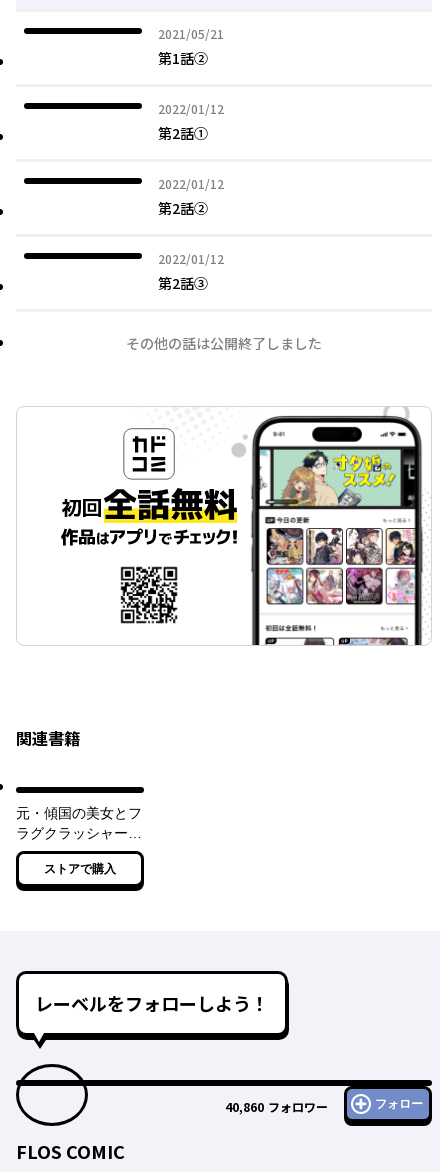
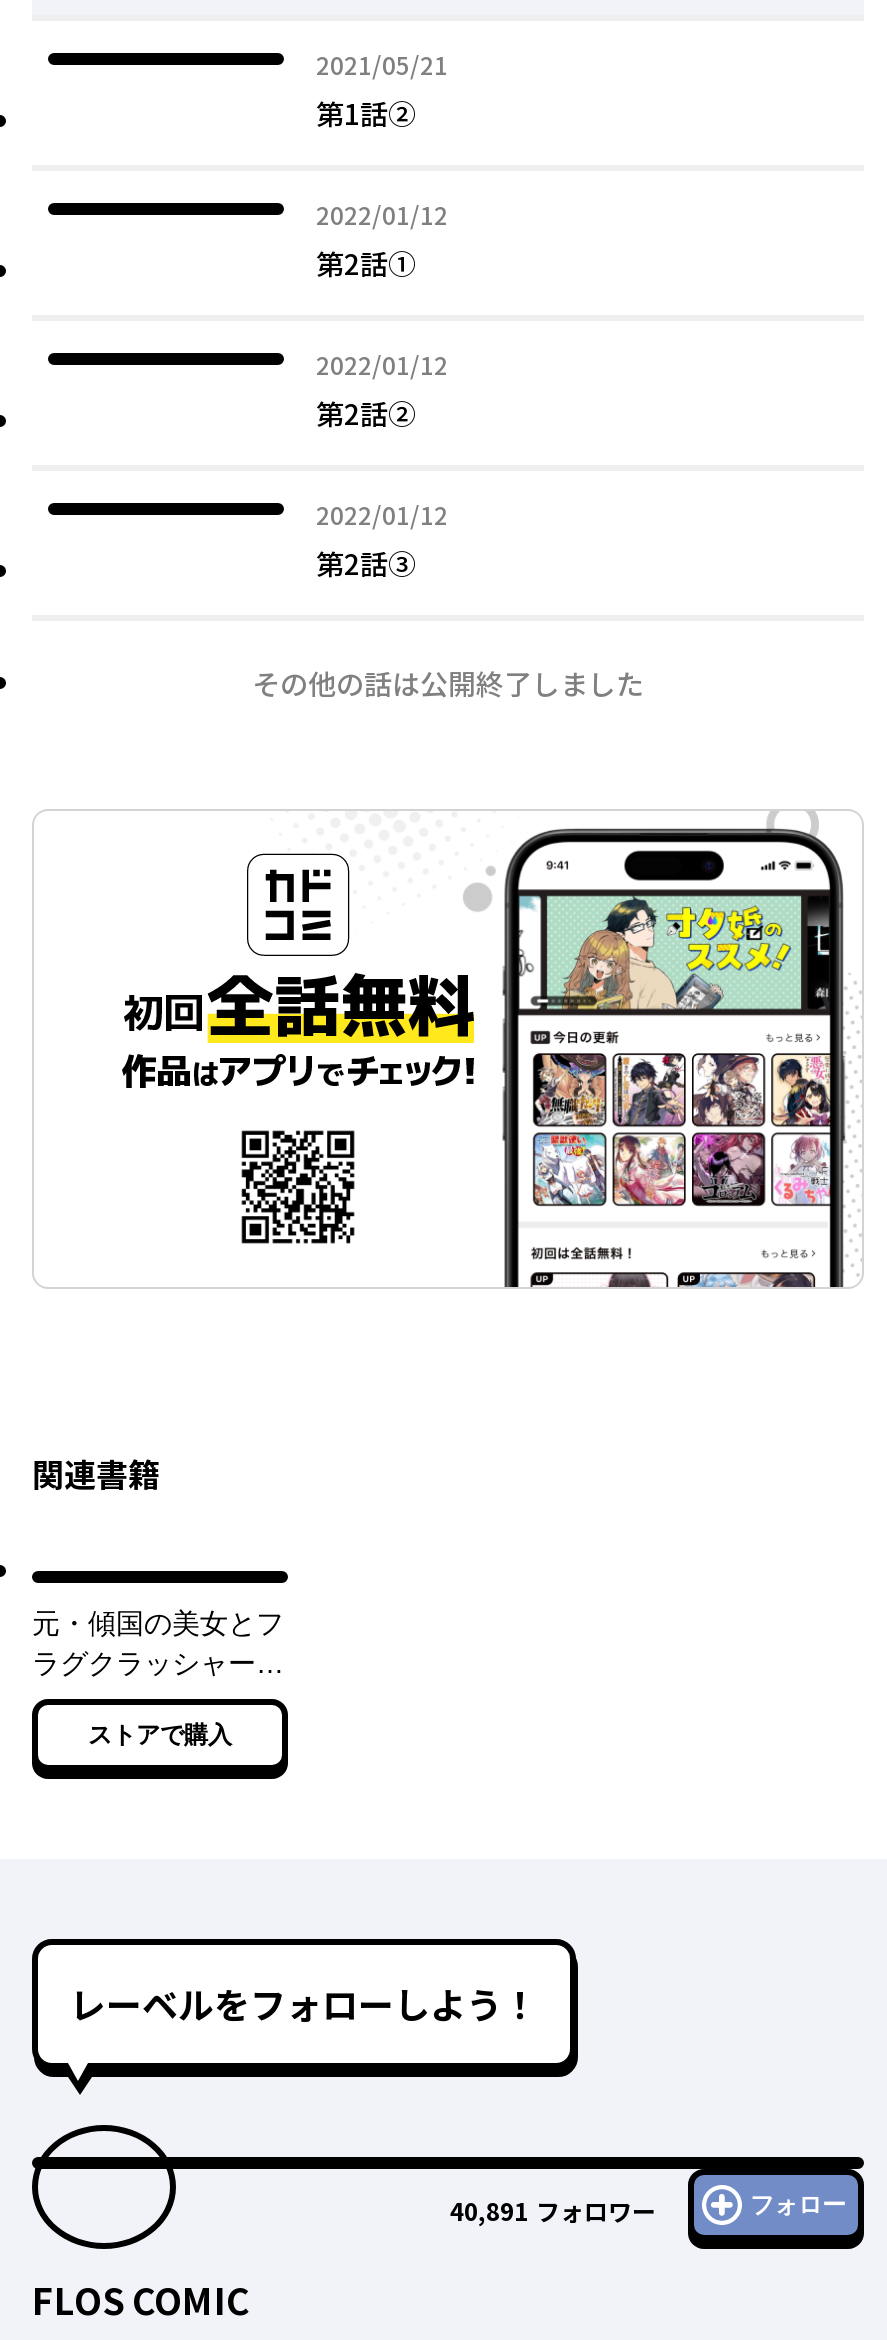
[225,1097,328,1114] 40,860 フォロワー -> [450,2192,656,2226] 40,891 フォロワー

